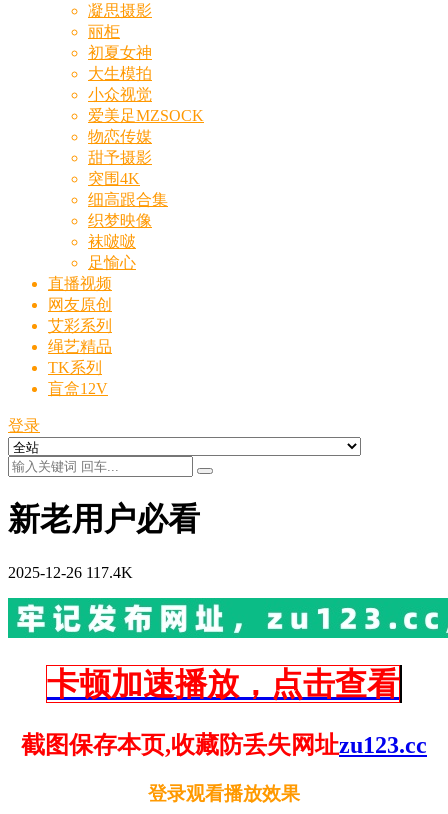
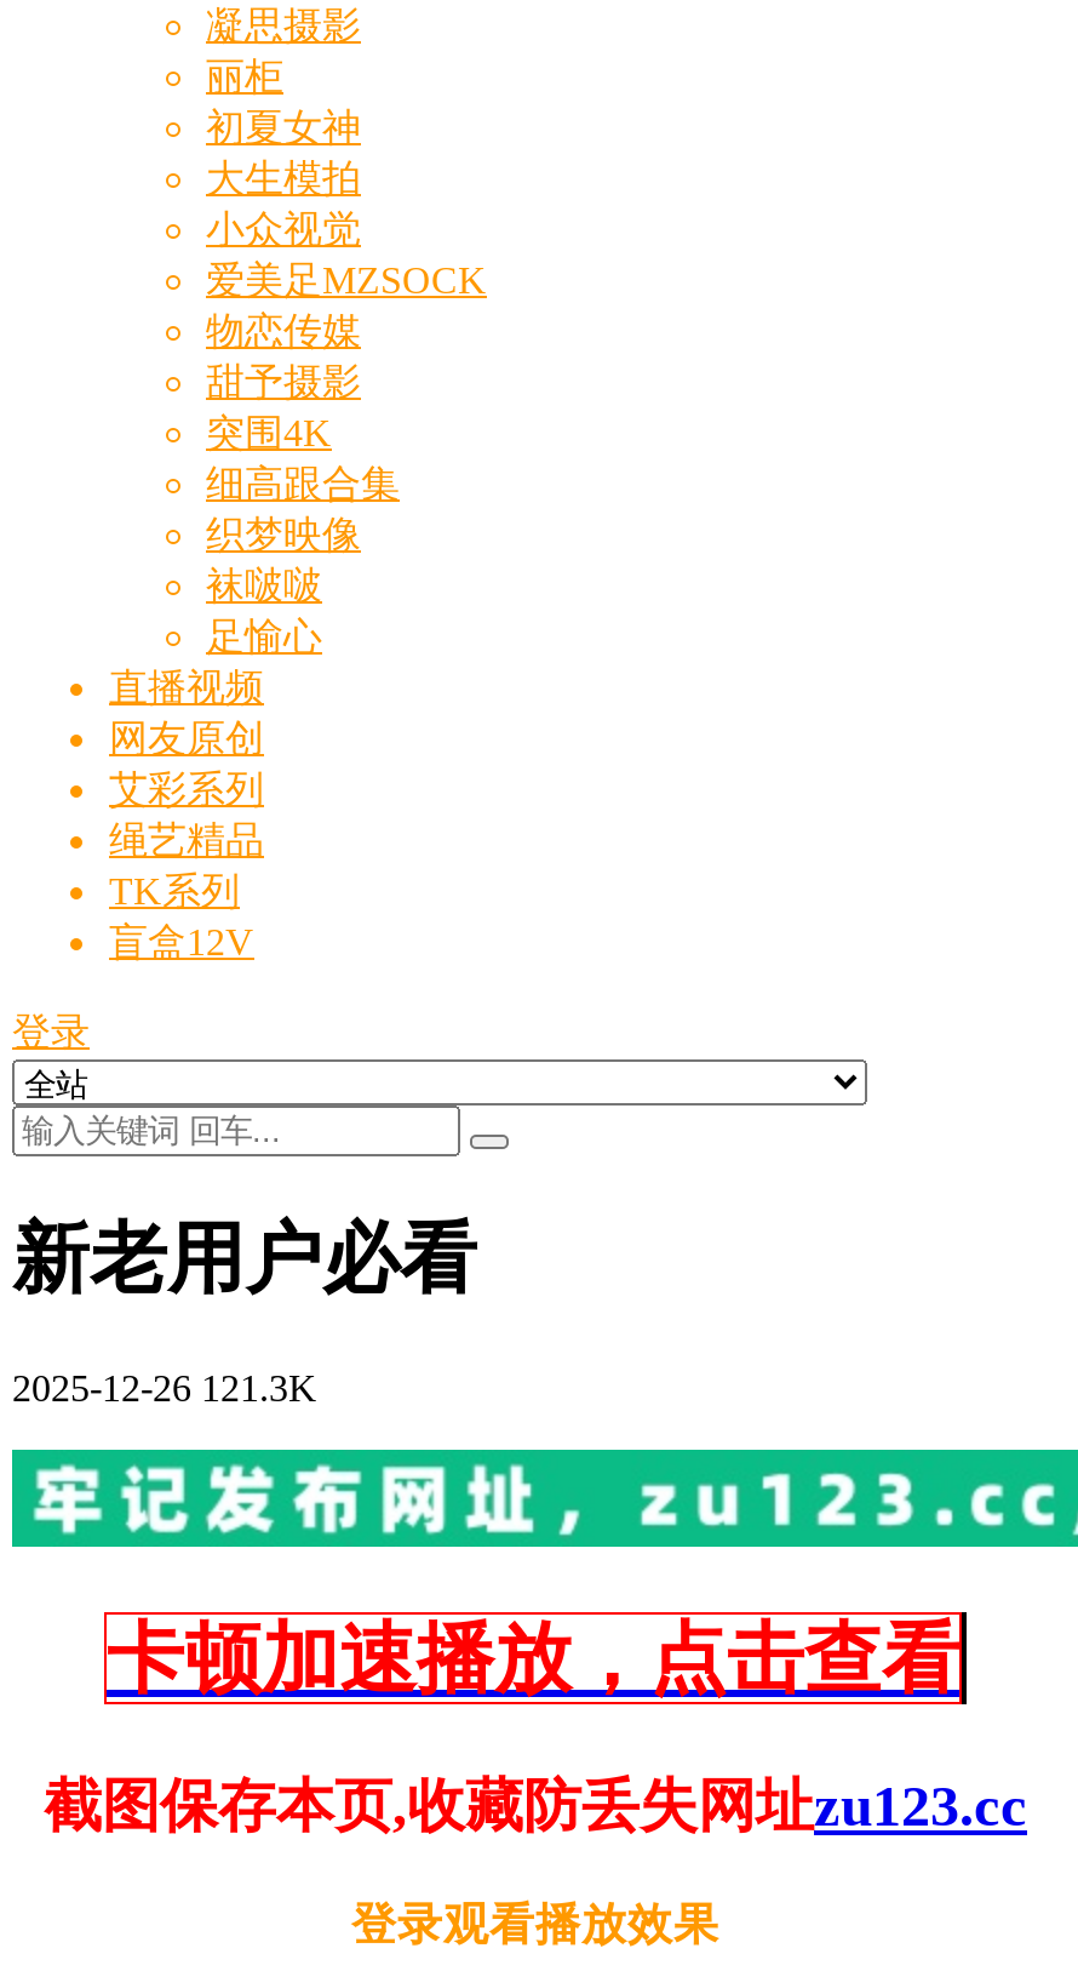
[8,564,133,581] 2025-12-26 117.4K -> [12,1367,317,1408] 2025-12-26 121.3K

